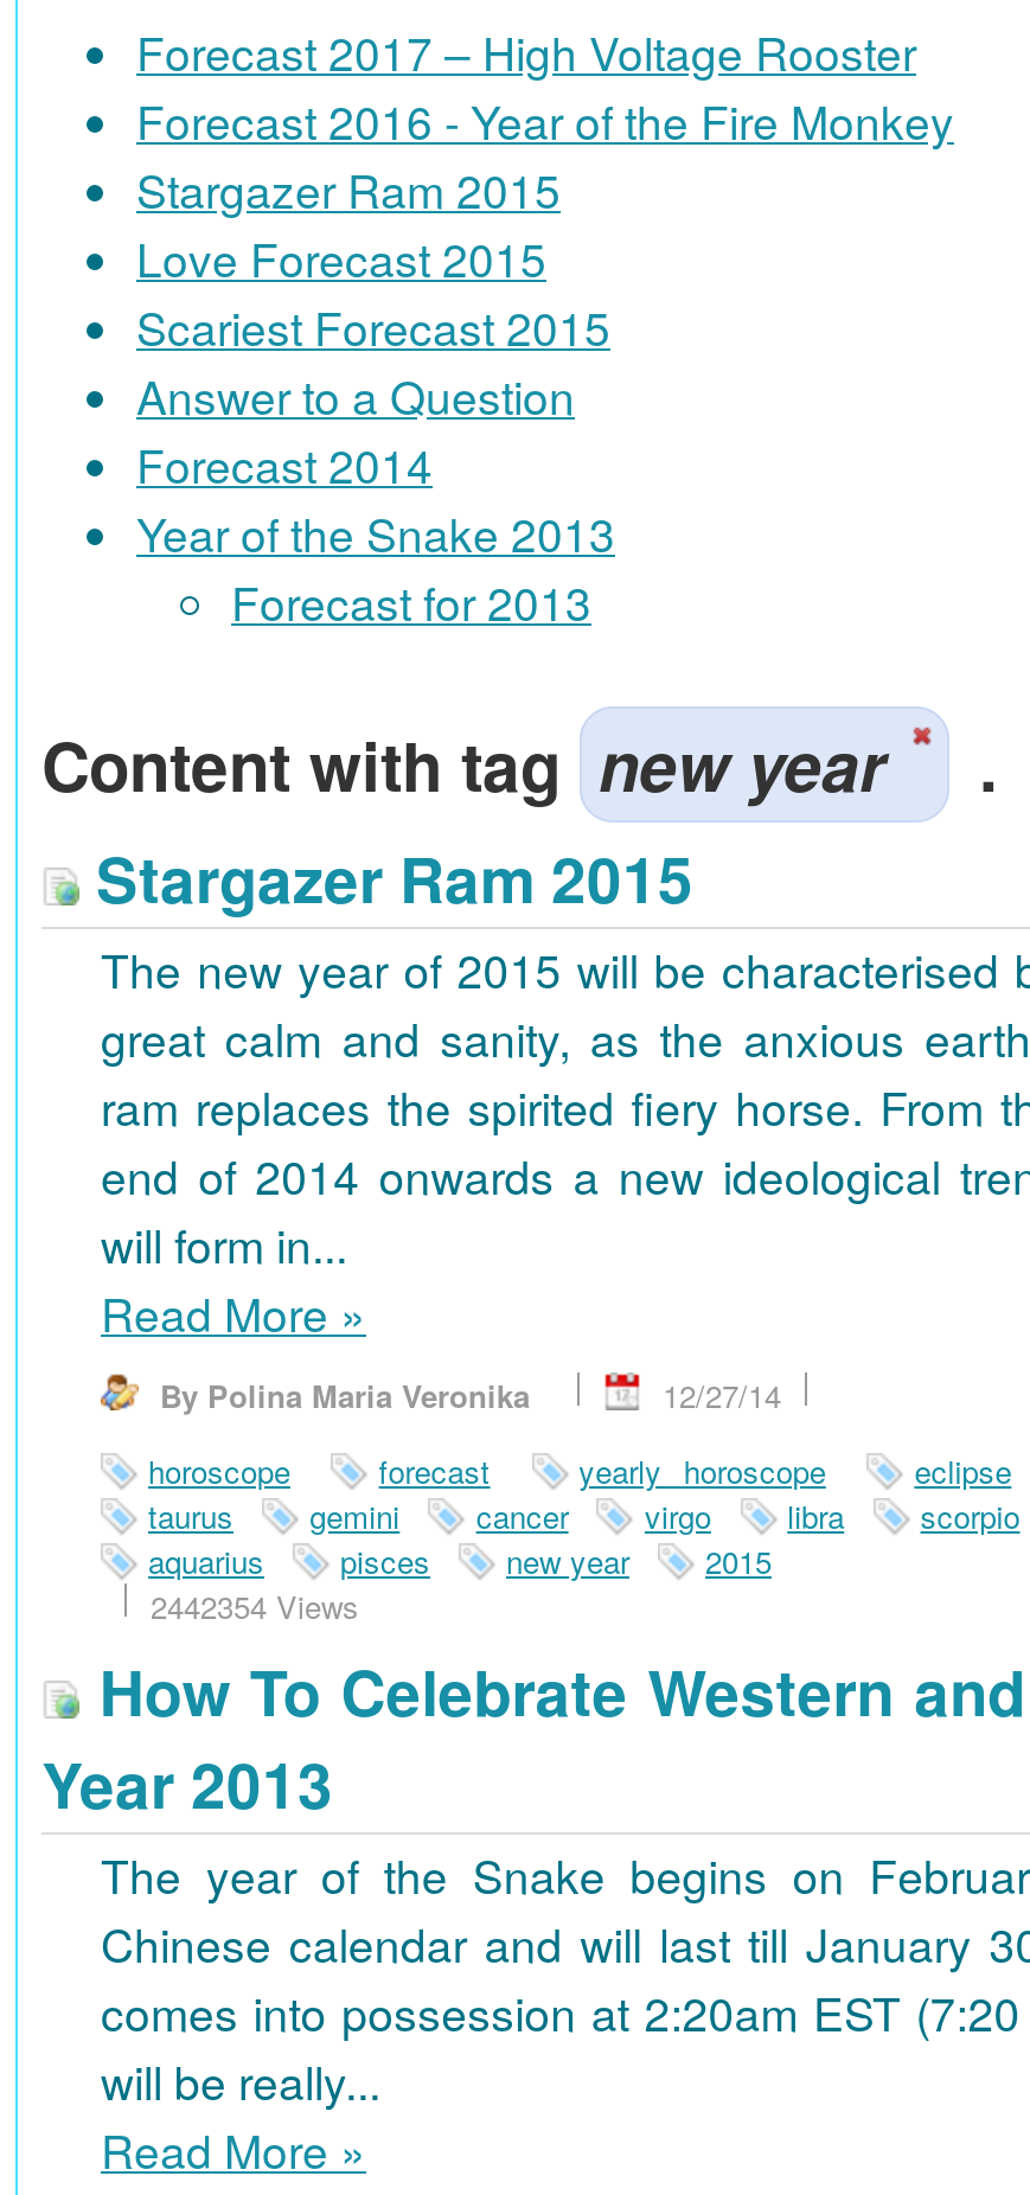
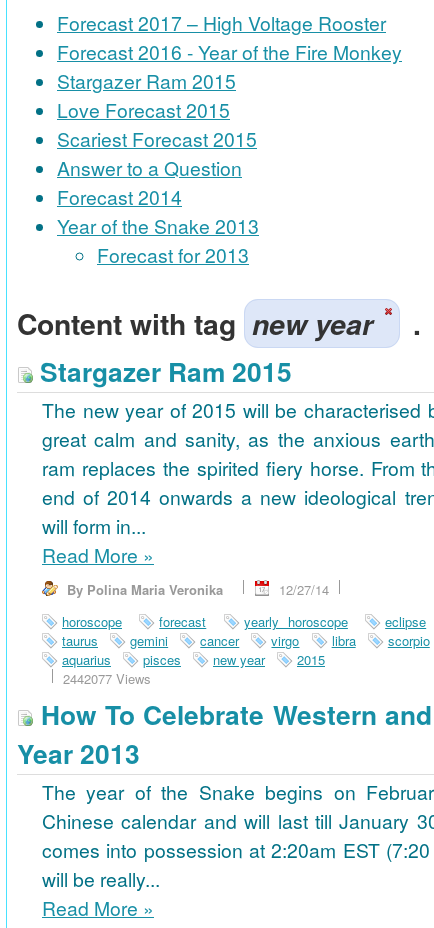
[151,1584,359,1629] 2442354 Views -> [63,669,151,688] 2442077 Views

